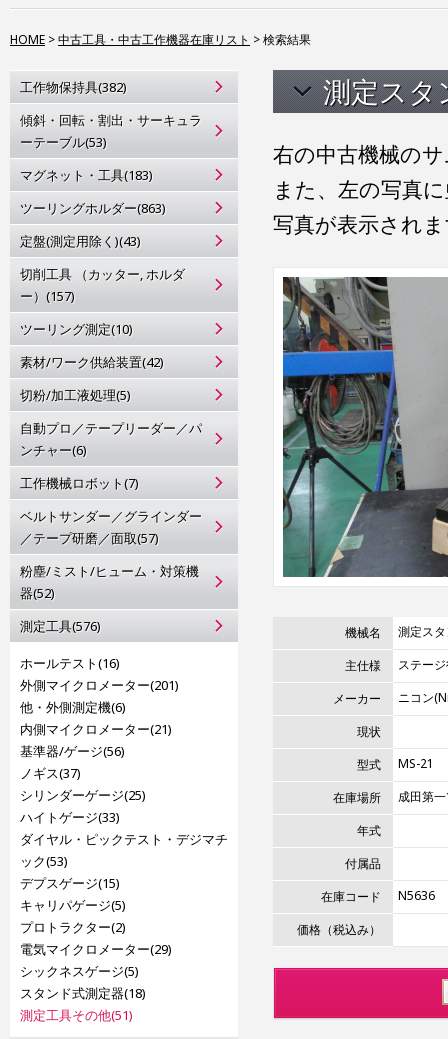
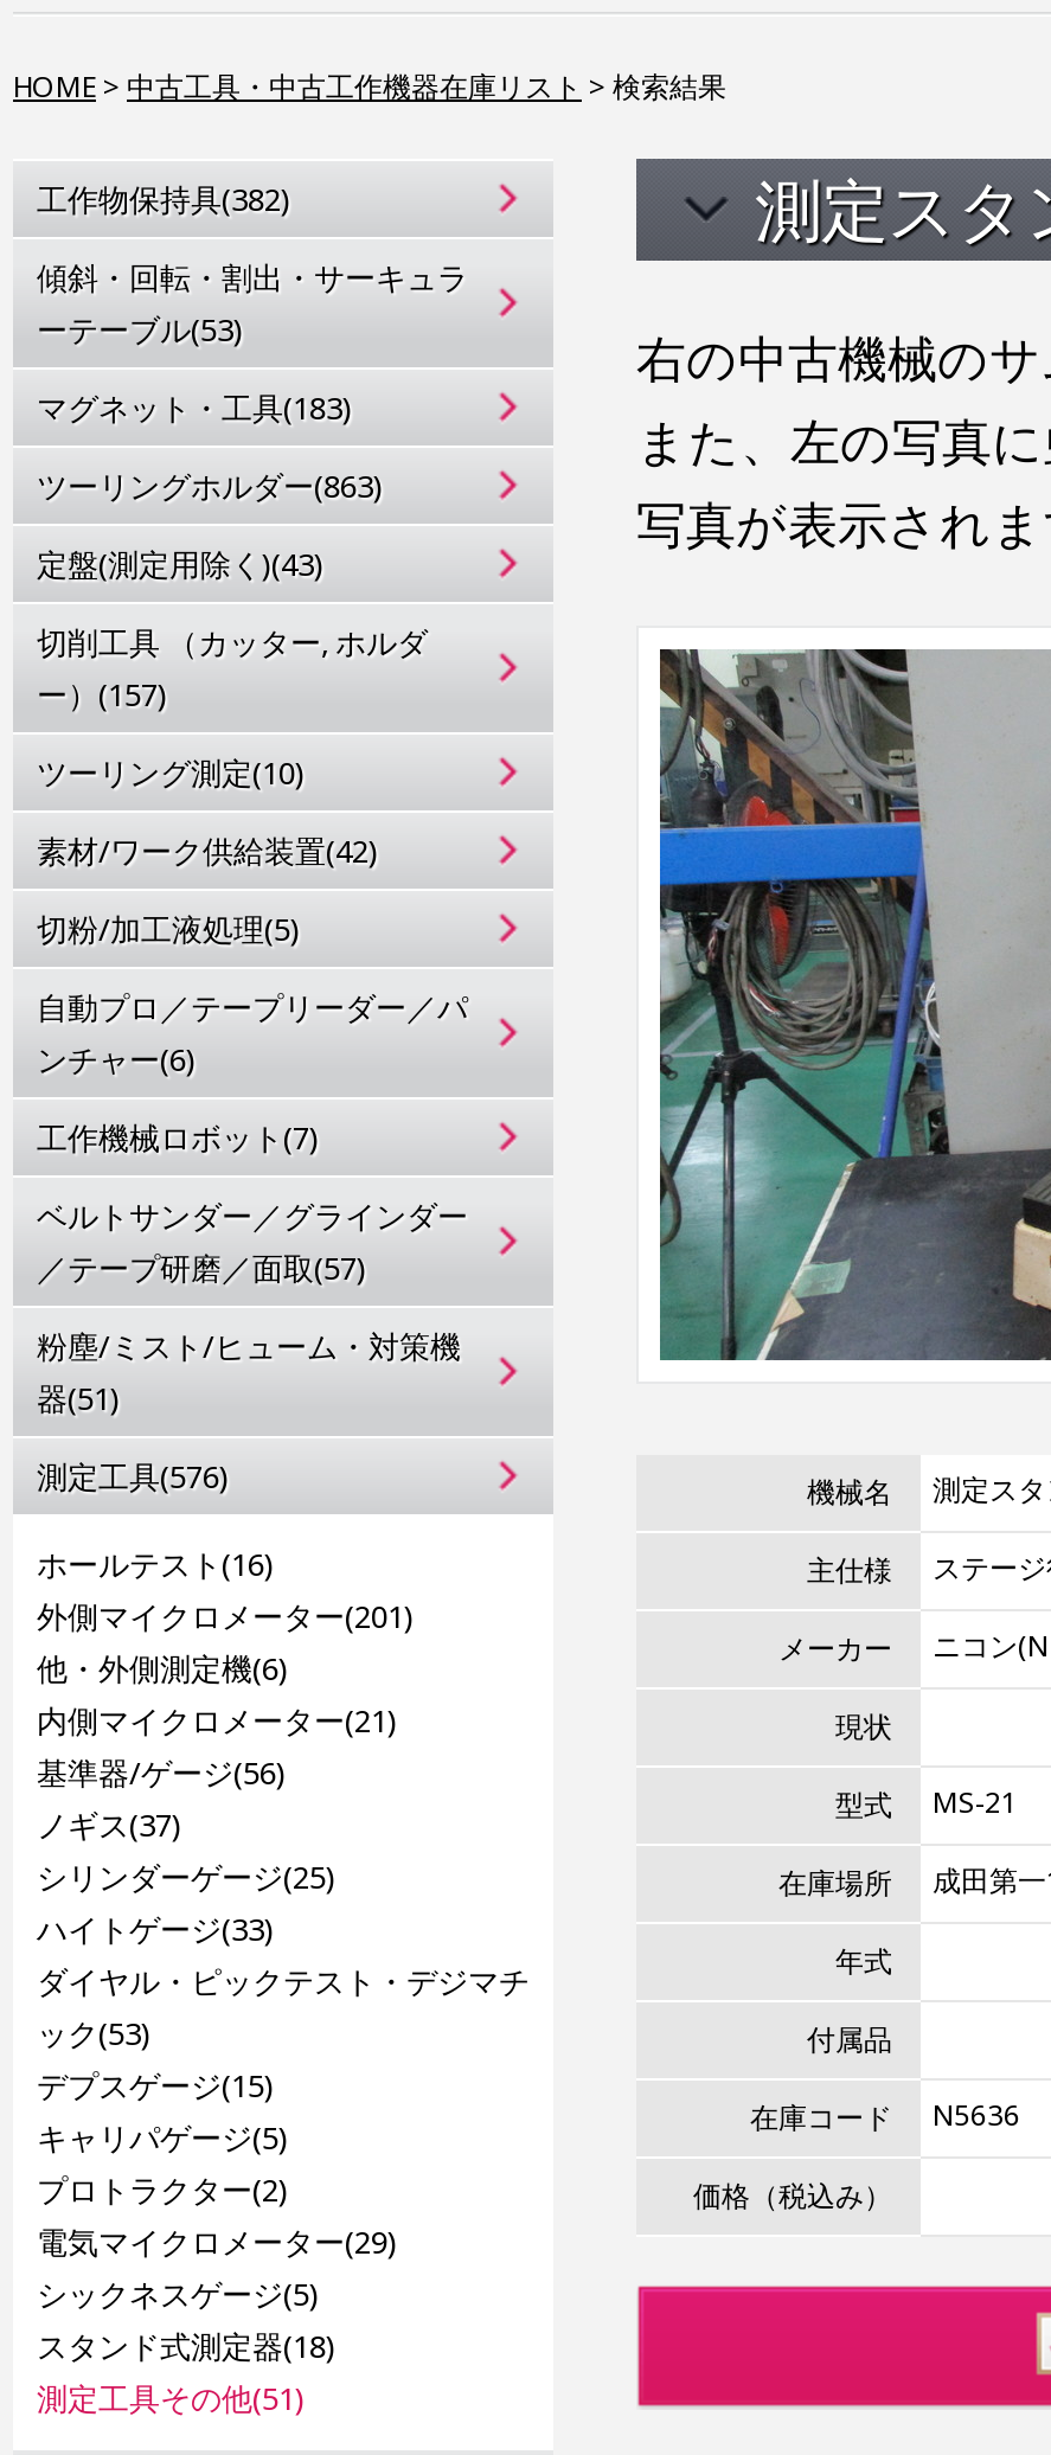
[20,584,55,602] 器(52) -> [37,1377,120,1419] 器(51)

